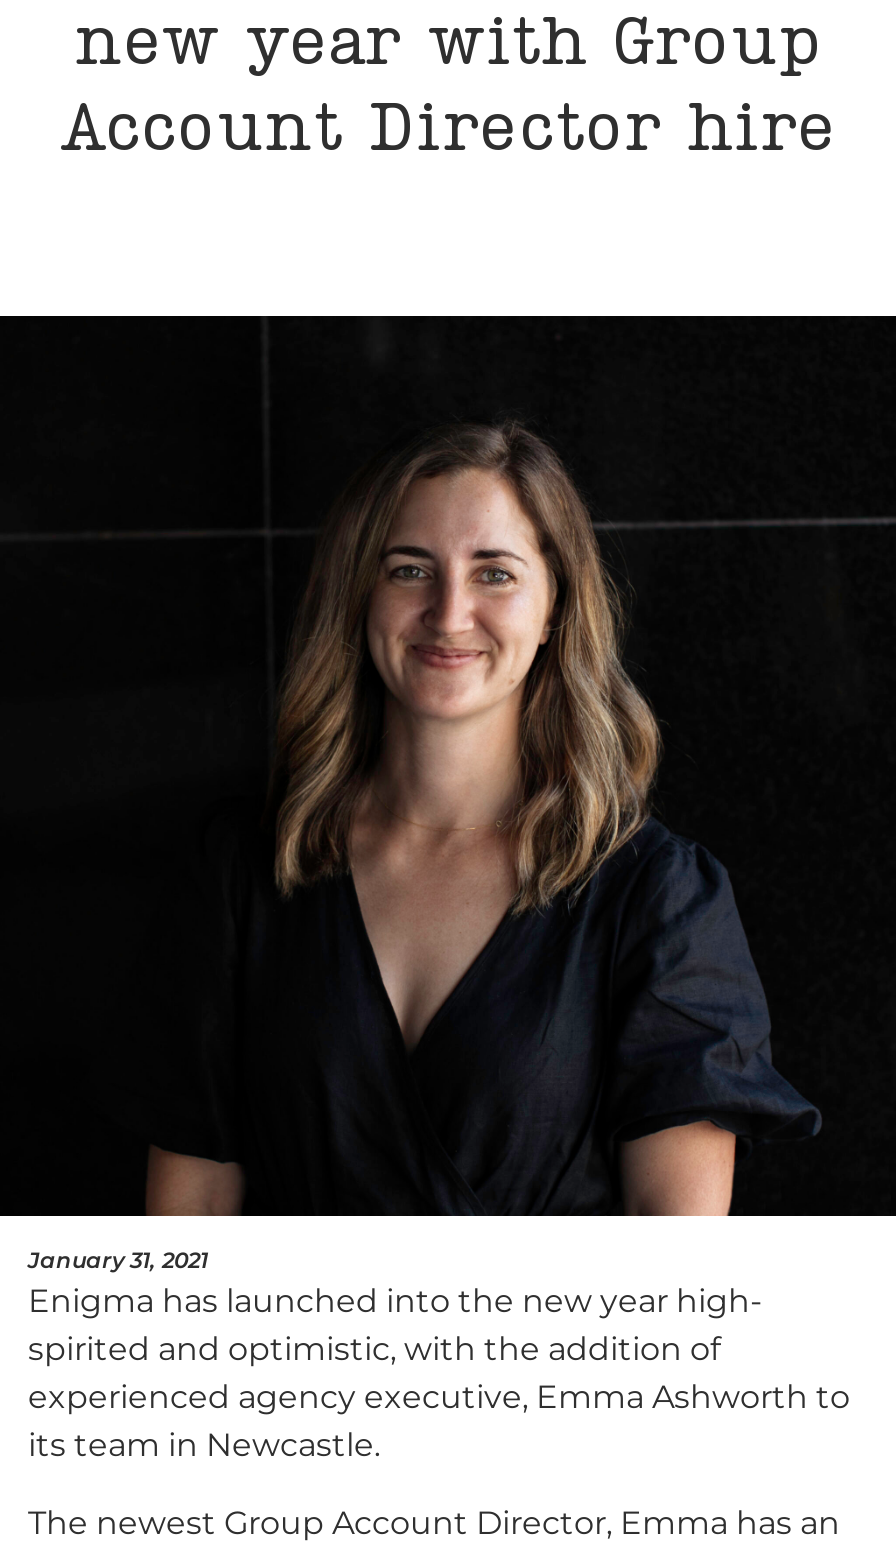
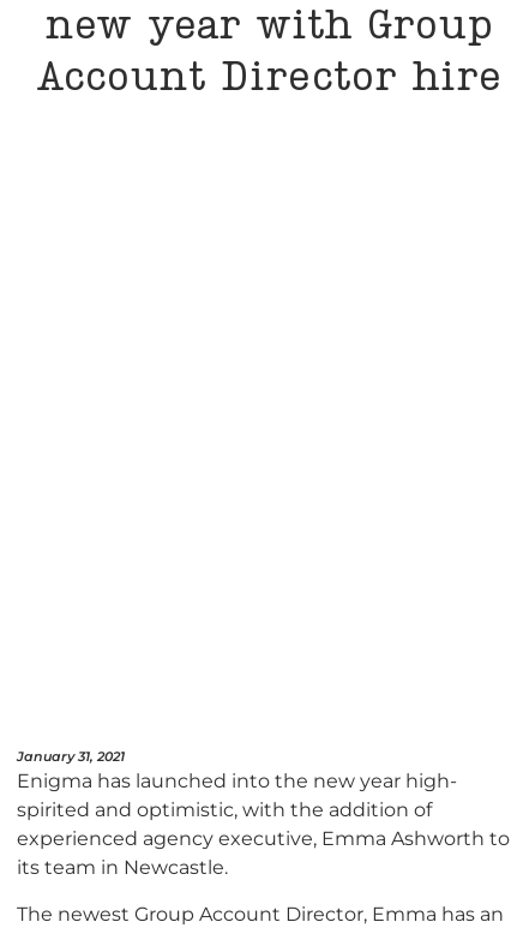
[6,314,890,1218] [image] -> none

